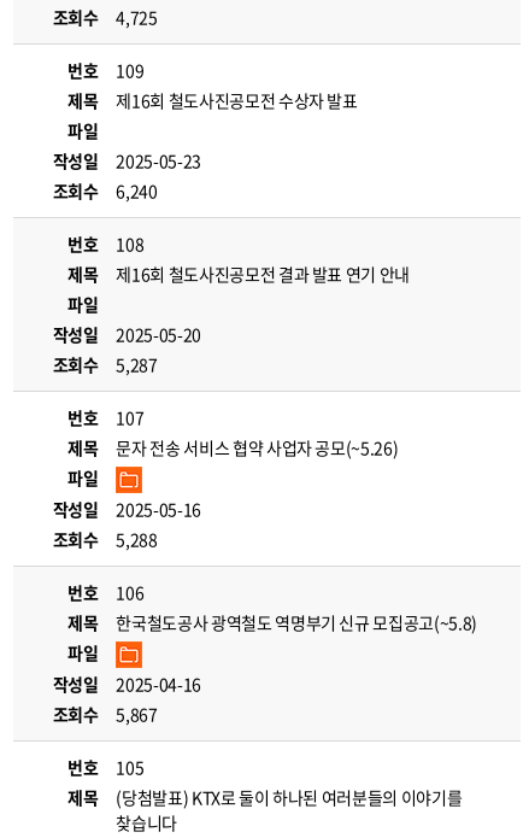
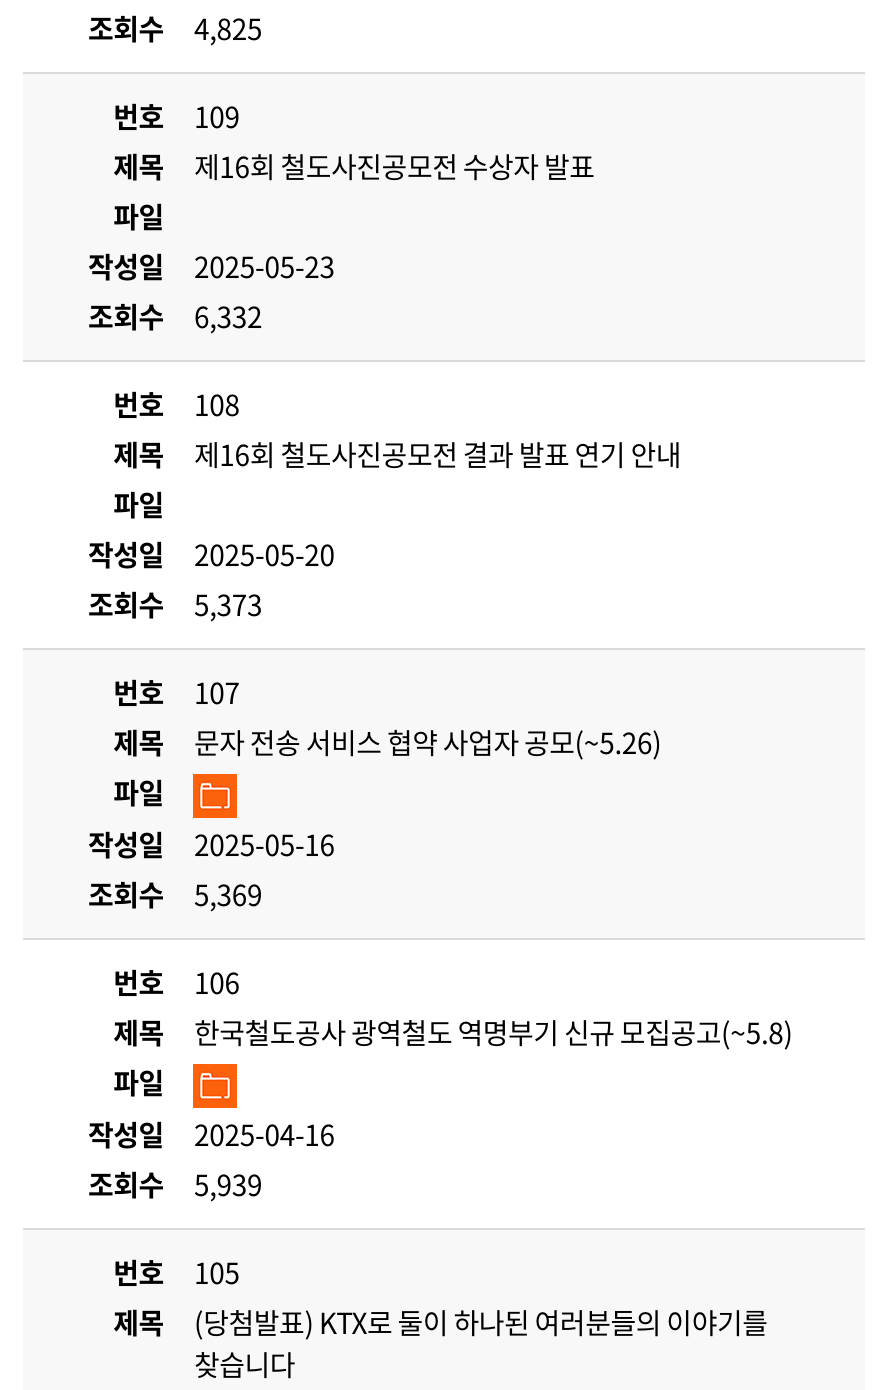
[52,5,157,29] 조회수 4,725 -> [88,8,262,48] 조회수 4,825
[52,178,157,203] 조회수 6,240 -> [88,296,262,336] 조회수 6,332
[52,352,157,376] 조회수 5,287 -> [88,584,262,624] 조회수 5,373
[52,527,157,551] 조회수 5,288 -> [88,874,262,914] 조회수 5,369
[52,702,157,726] 조회수 5,867 -> [88,1164,262,1204] 조회수 5,939

